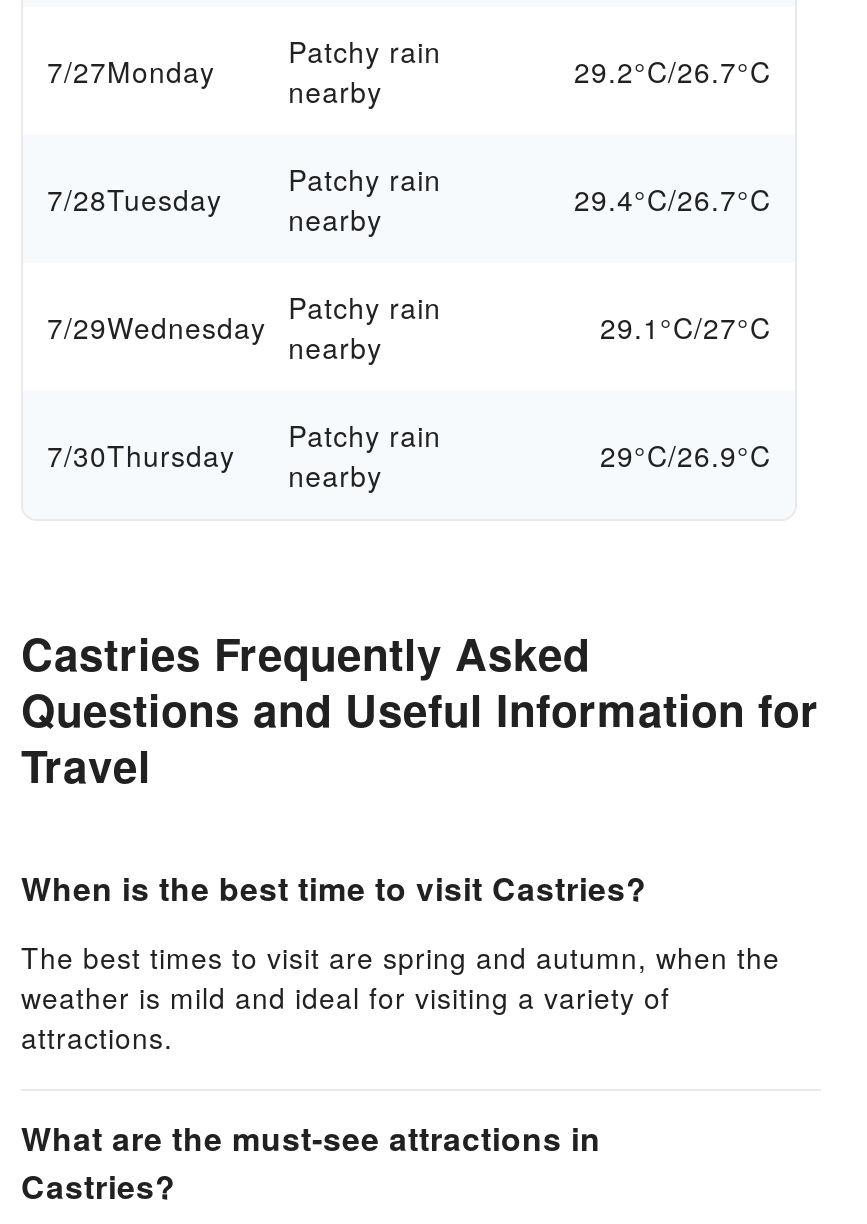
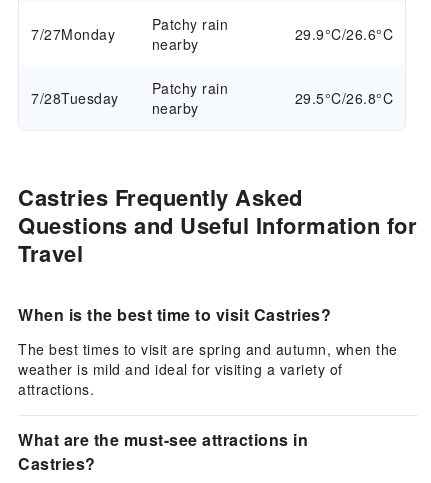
[574,51,771,91] 29.2°C/26.7°C -> [294,24,393,44] 29.9°C/26.6°C
[47,179,771,495] 29.4°C/26.7°C | 7/29Wednesday Patchy rain | nearby | 29.1°C/27°C | 7/30Thursday | Patchy rain | nearby | 29°C/26.9°C -> [294,88,393,108] 29.5°C/26.8°C

